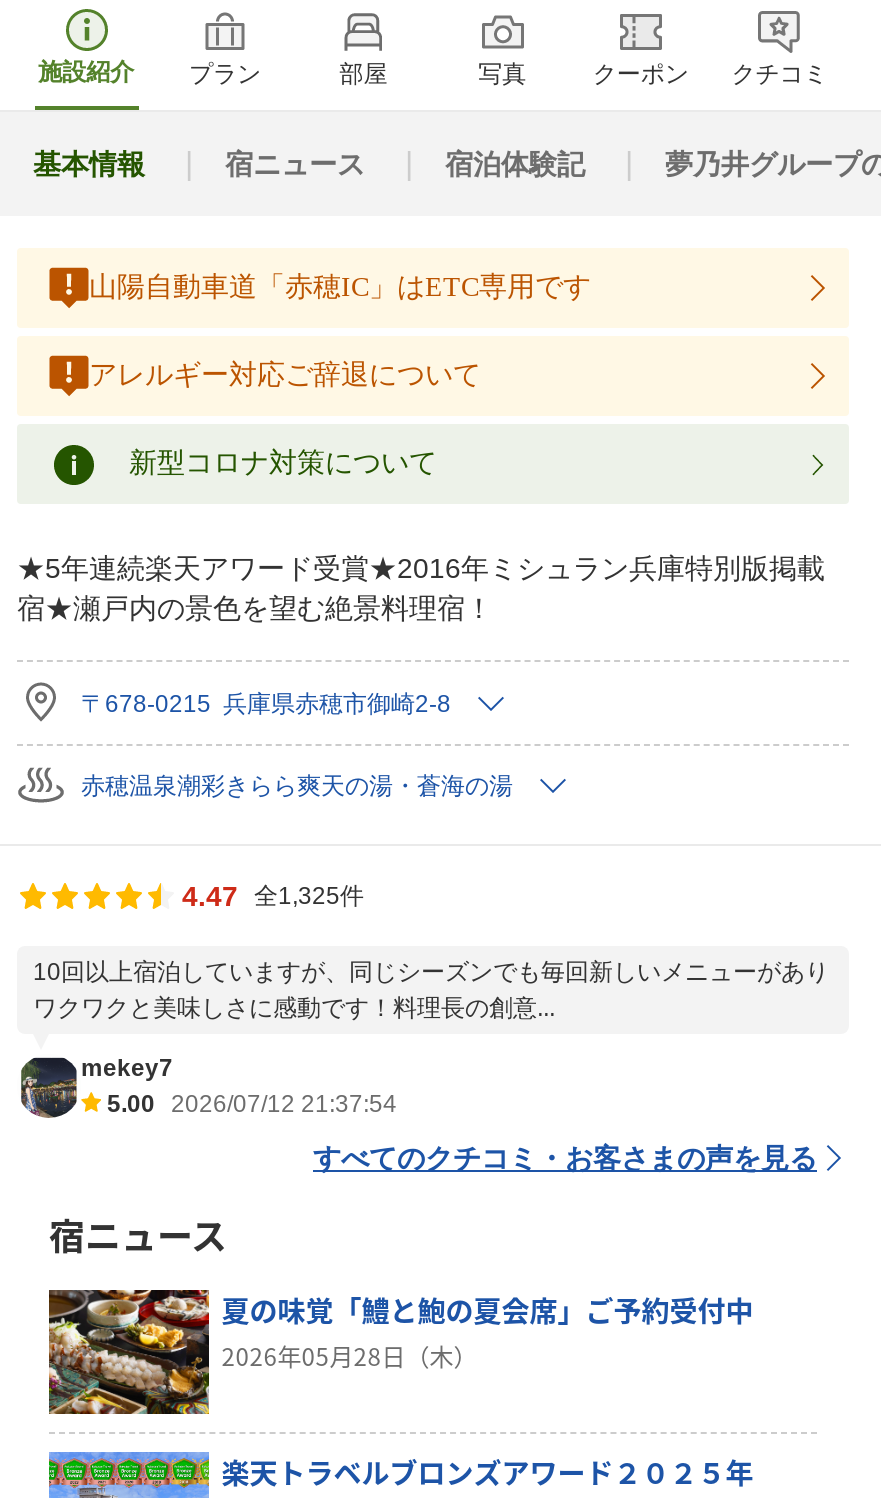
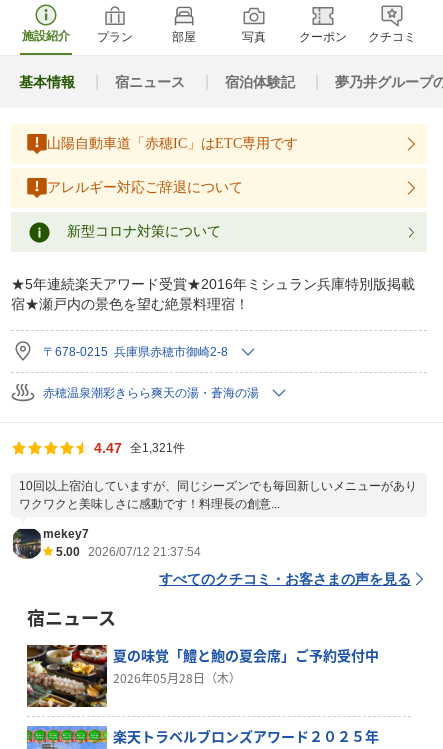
[182,880,364,912] 4.47 全1,325件 -> [93,440,184,456] 4.47 全1,321件

